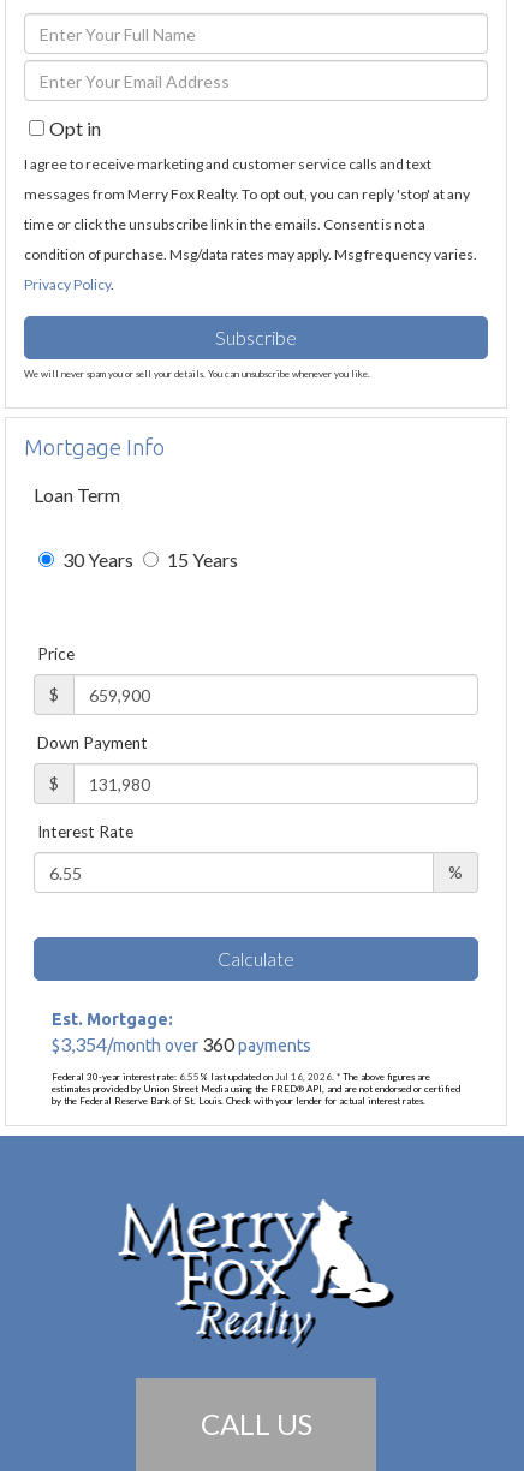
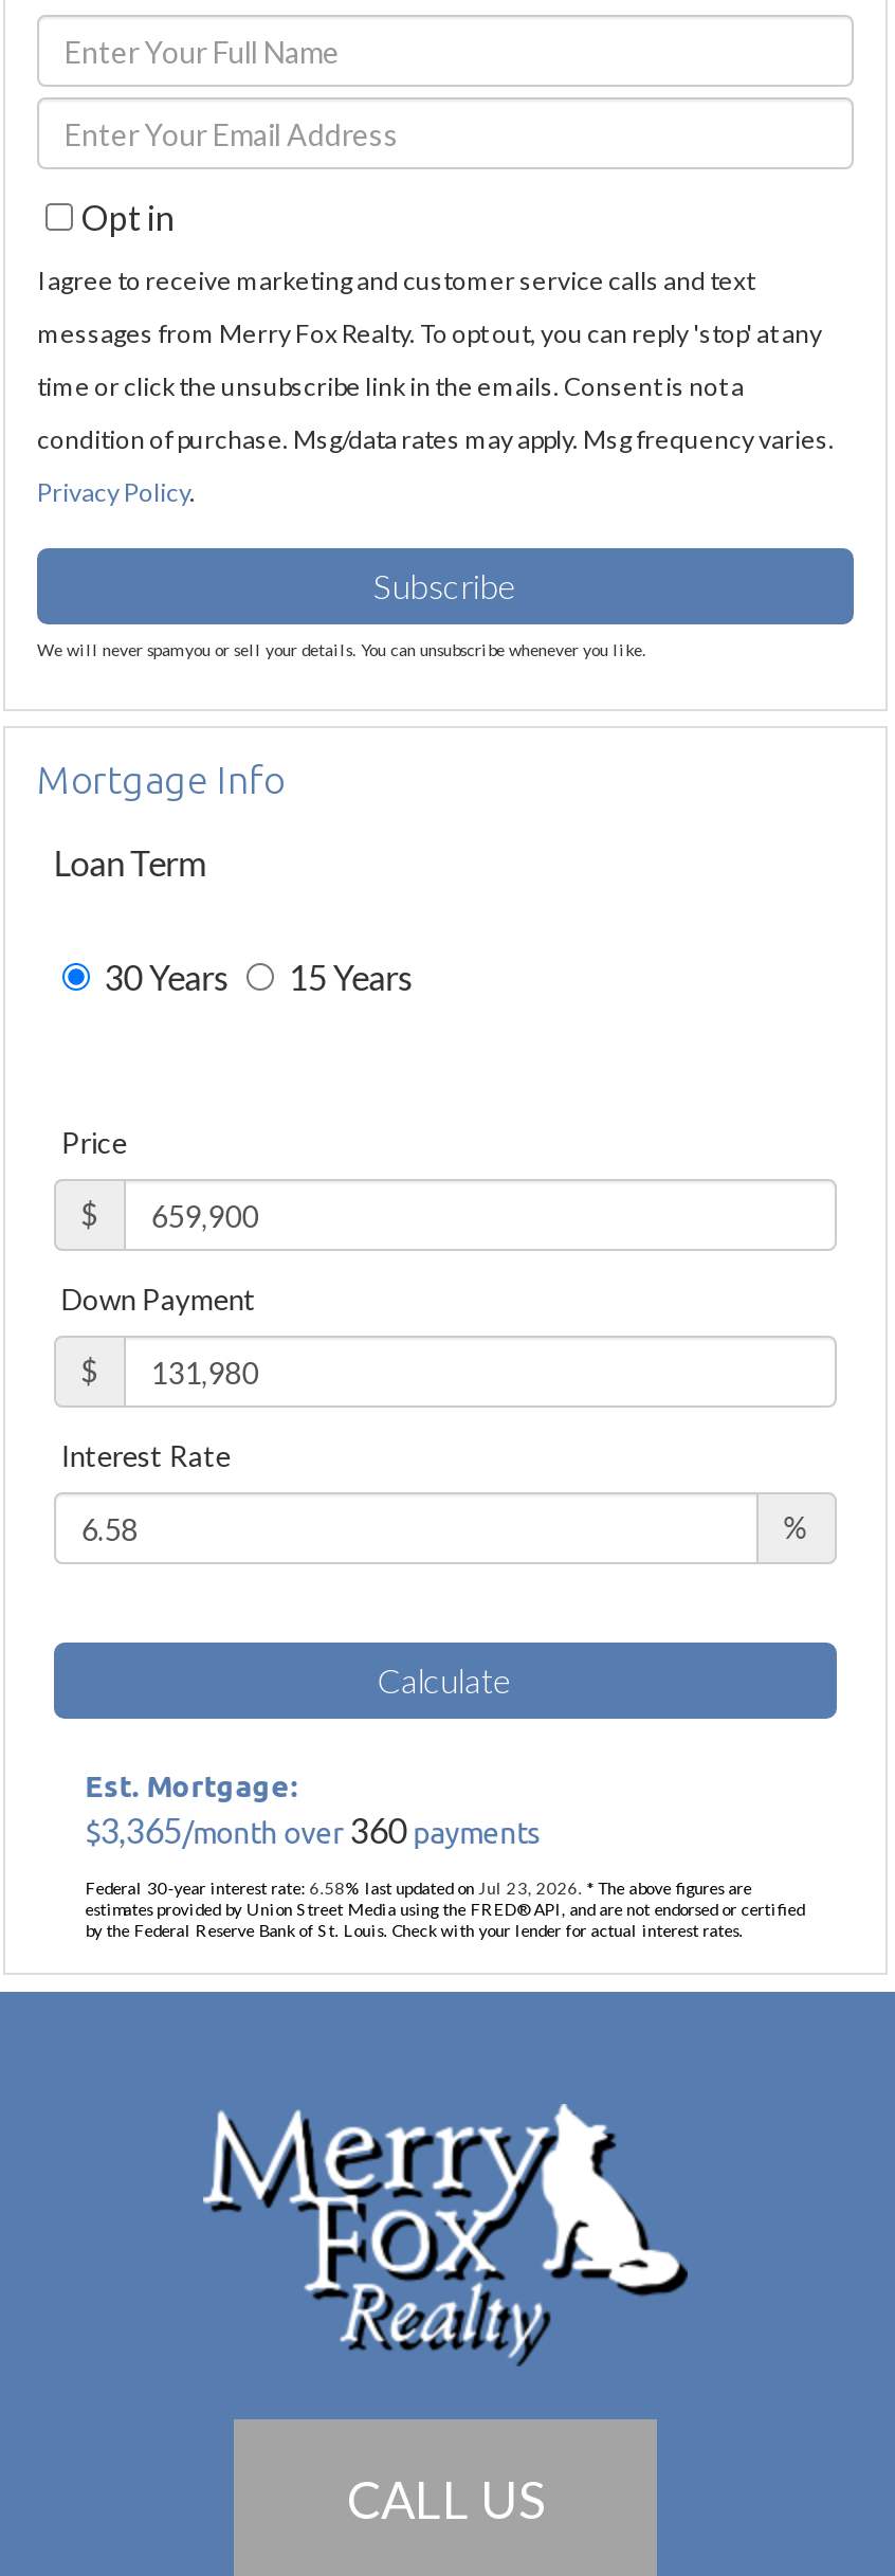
[51,1032,311,1055] $3,354/month over 360 payments -> [85,1809,542,1850] $3,365/month over 360 payments
[51,1071,430,1083] Federal 30-year interest rate: 6.55% last updated on Jul 16, 2026. * The above figures are -> [85,1877,752,1898] Federal 30-year interest rate: 6.58% last updated on Jul 23, 2026. * The above figures are

